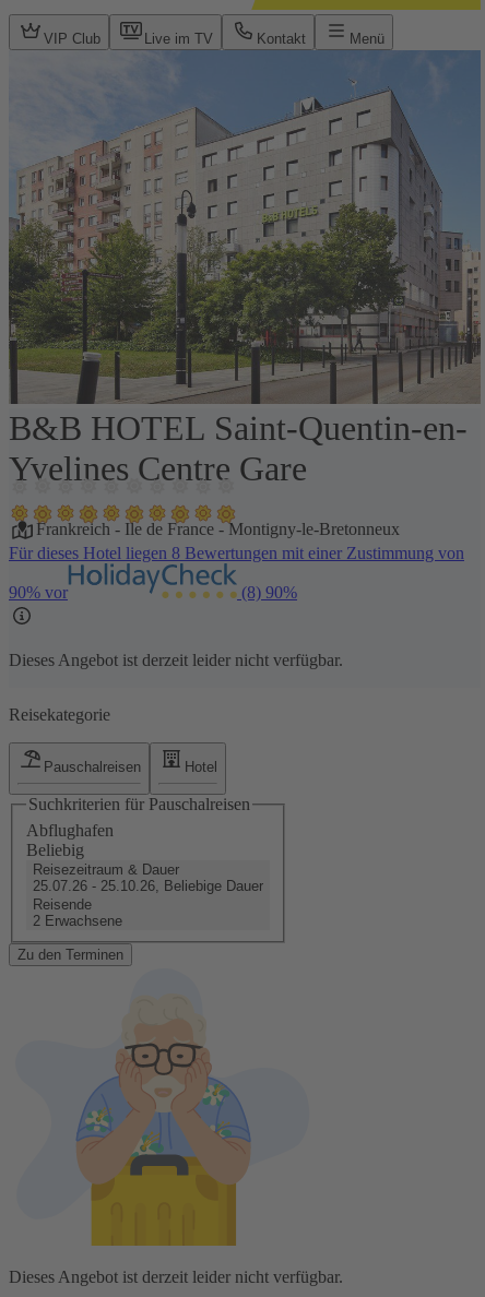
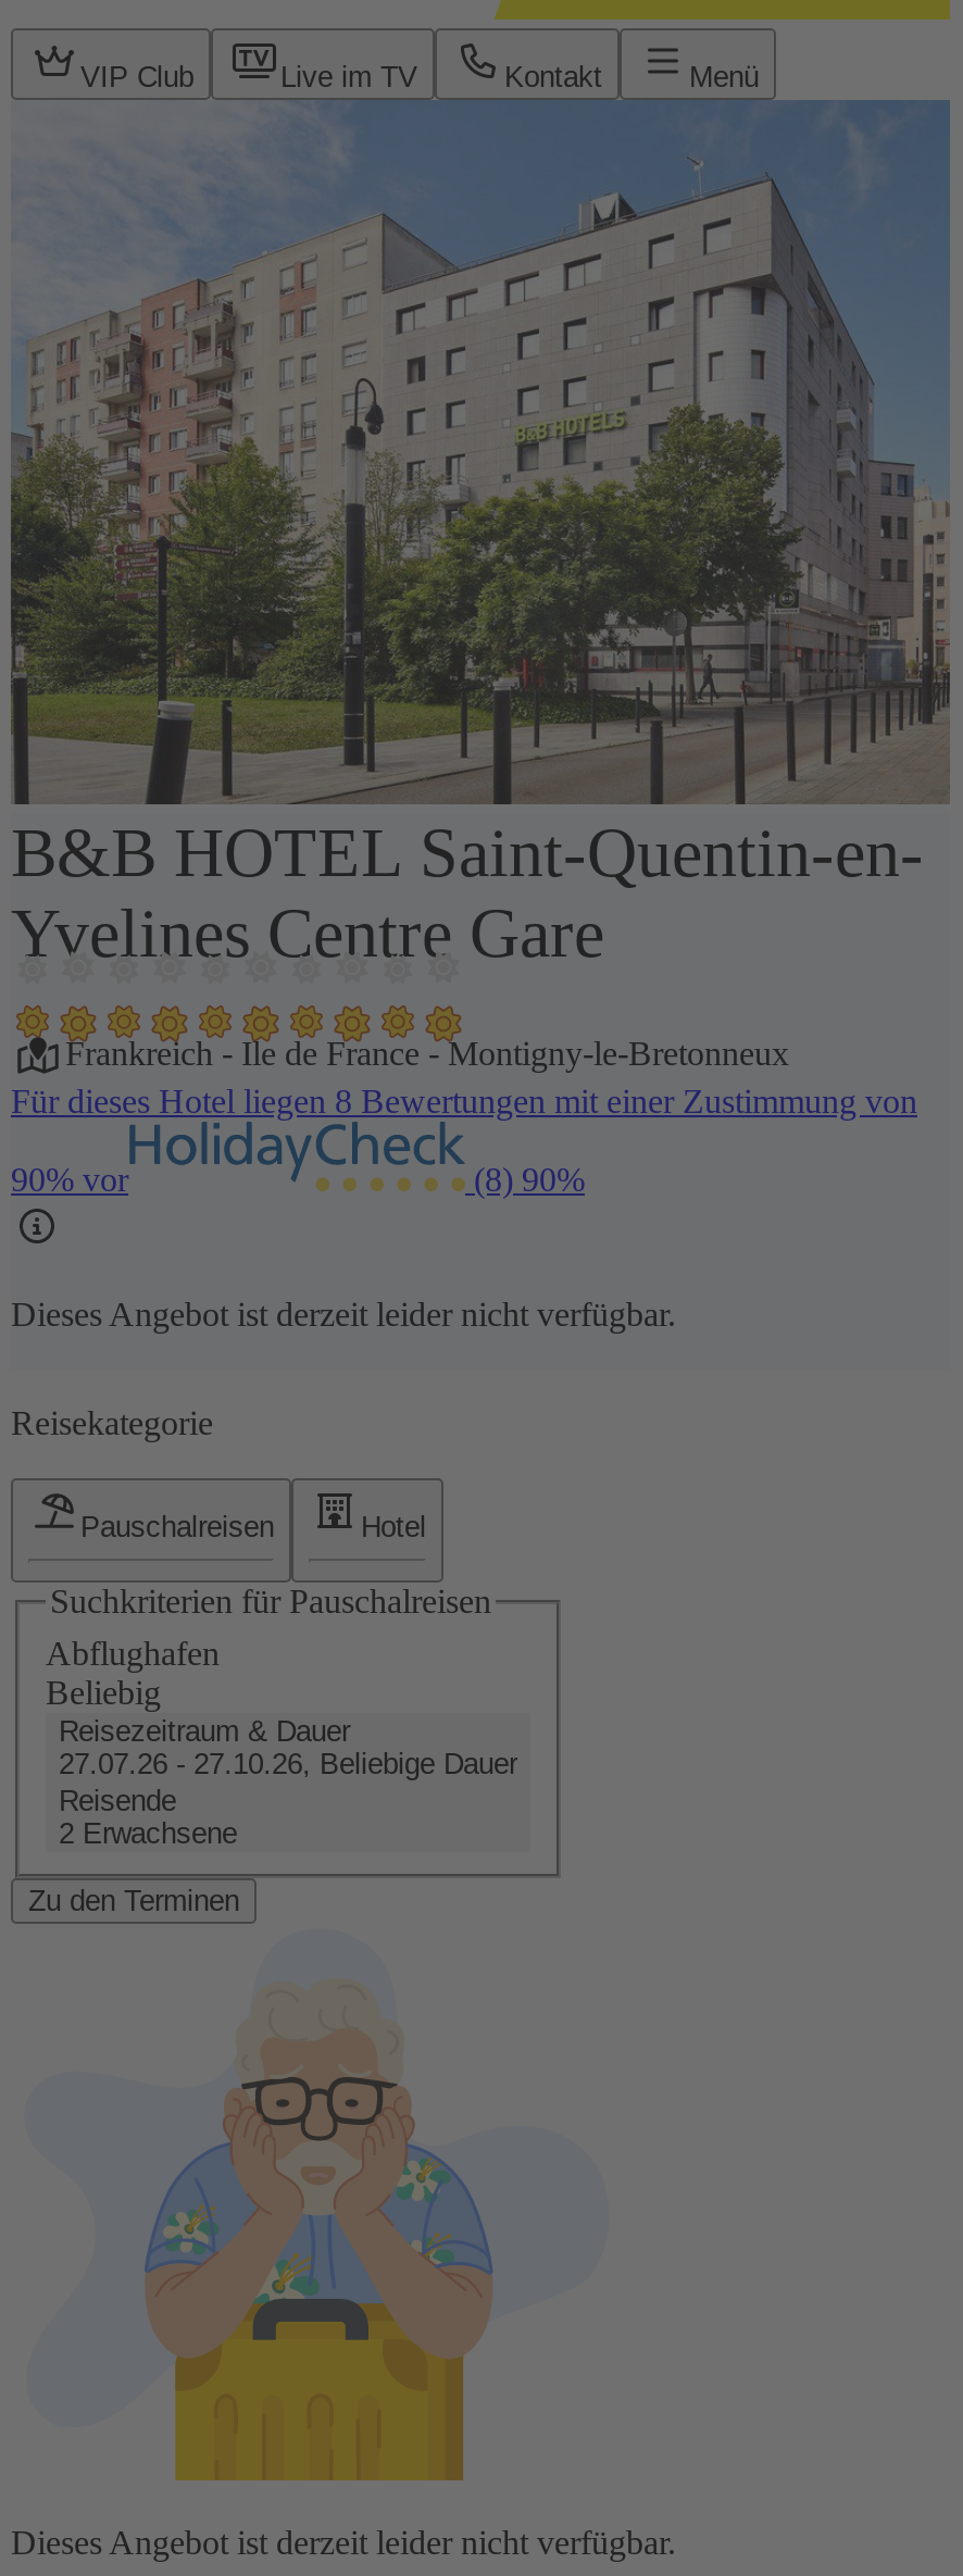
[33,878,263,894] 25.07.26 - 25.10.26, Beliebige Dauer -> [59,1747,517,1780] 27.07.26 - 27.10.26, Beliebige Dauer

